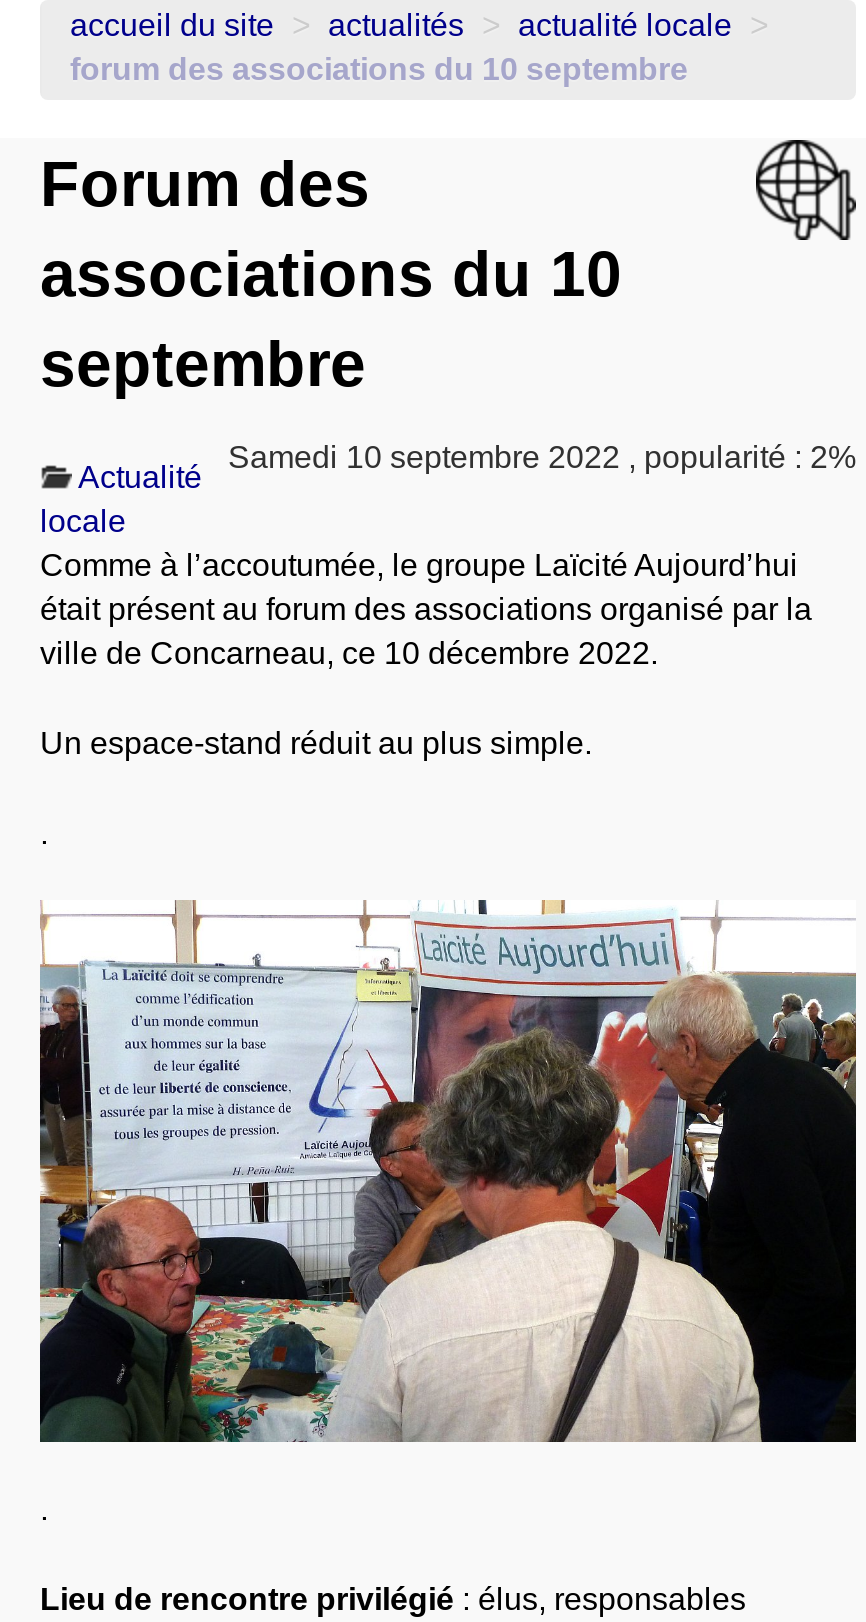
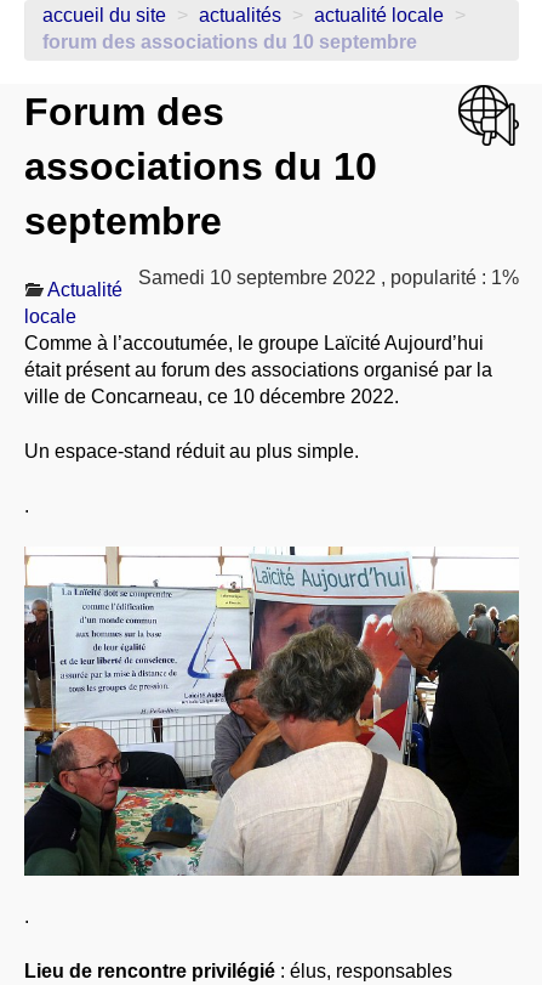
[228,440,856,474] Samedi 10 septembre 2022 , popularité : 2% -> [138,267,519,288] Samedi 10 septembre 2022 , popularité : 1%

